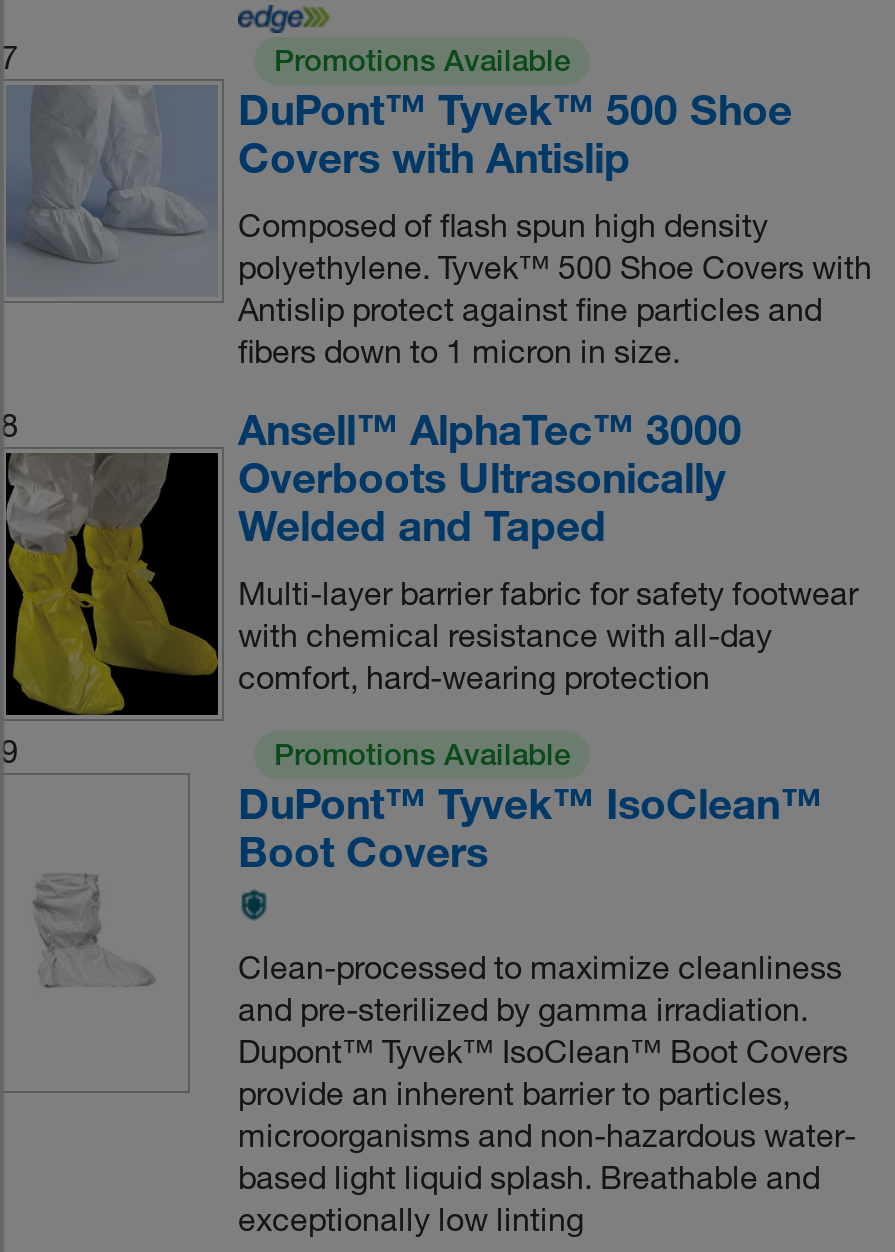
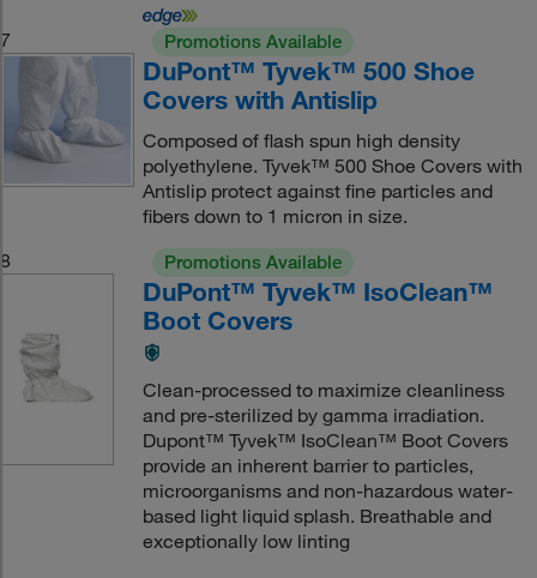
[0,403,858,771] [image] | Ansell™ AlphaTec™ 3000 | Overboots Ultrasonically | Welded and Taped | Multi-layer barrier fabric for safety footwear | with chemical resistance with all-day | comfort, hard-wearing protection | 9 -> none

